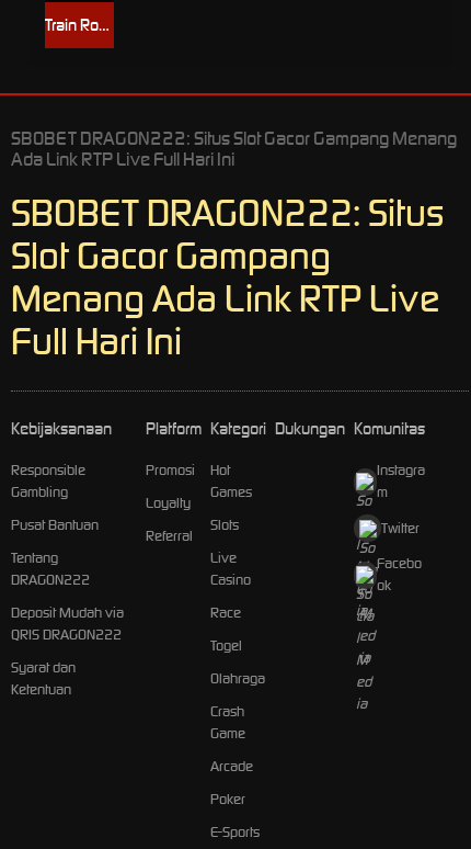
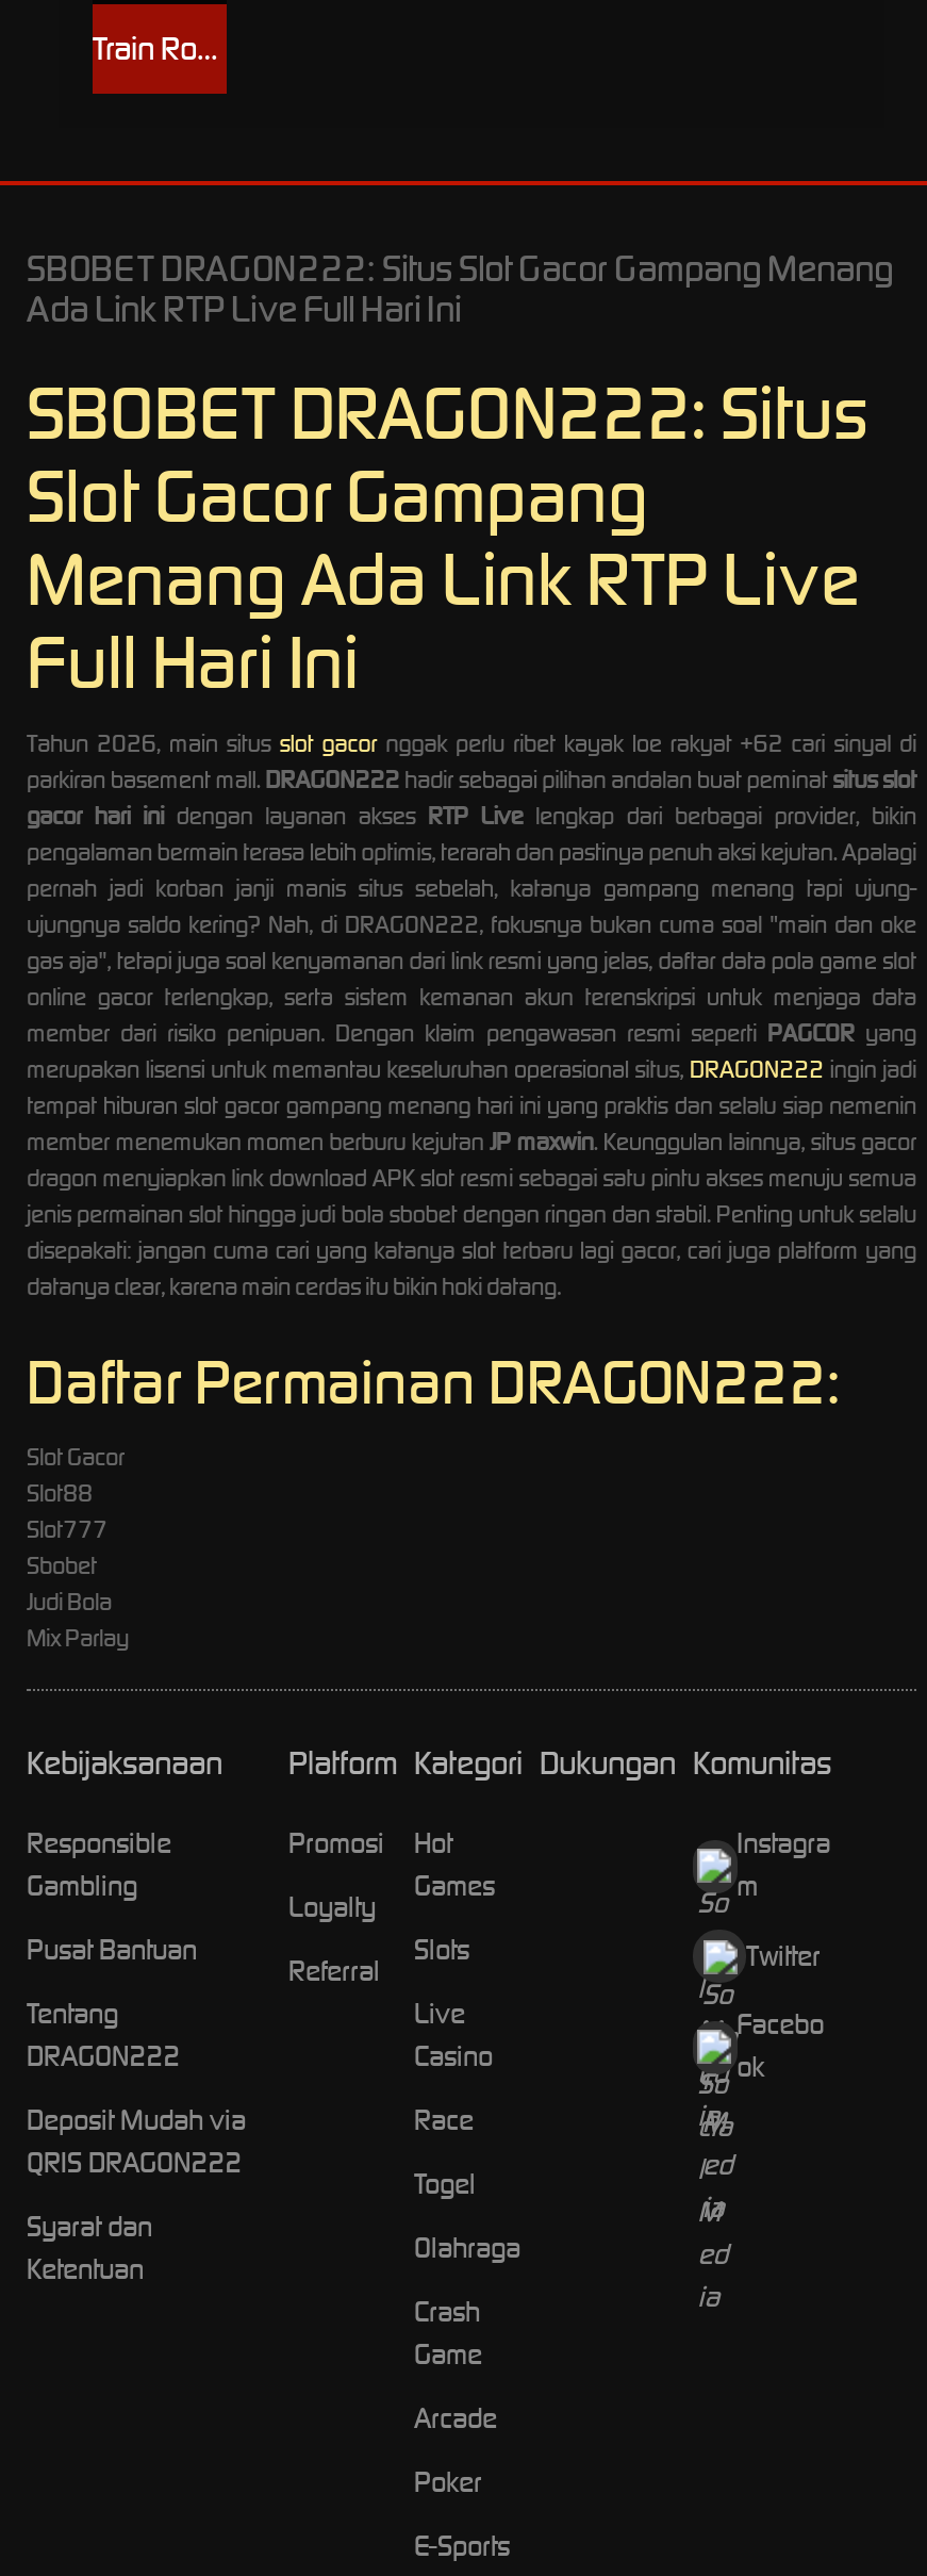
none -> [27,729,916,1654] Tahun 2026, main situs slot gacor nggak perlu ribet kayak loe rakyat +62 cari sinyal di | parkiran basement mall. DRAGON222 hadir sebagai pilihan andalan buat peminat situs slot | gacor hari ini dengan layanan akses RTP Live lengkap dari berbagai provider, bikin | pengalaman bermain terasa lebih optimis, terarah dan pastinya penuh aksi kejutan. Apalagi | pernah jadi korban janji manis situs sebelah, katanya gampang menang tapi ujung- | ujungnya saldo kering? Nah, di DRAGON222, fokusnya bukan cuma soal "main dan oke | gas aja", tetapi juga soal kenyamanan dari link resmi yang jelas, daftar data pola game slot | online gacor terlengkap, serta sistem kemanan akun terenskripsi untuk menjaga data | member dari risiko penipuan. Dengan klaim pengawasan resmi seperti PAGCOR yang | merupakan lisensi untuk memantau keseluruhan operasional situs, DRAGON222 ingin jadi | tempat hiburan slot gacor gampang menang hari ini yang praktis dan selalu siap nemenin | member menemukan momen berburu kejutan JP maxwin. Keunggulan lainnya, situs gacor | dragon menyiapkan link download APK slot resmi sebagai satu pintu akses menuju semua | jenis permainan slot hingga judi bola sbobet dengan ringan dan stabil. Penting untuk selalu | disepakati: jangan cuma cari yang katanya slot terbaru lagi gacor, cari juga platform yang | datanya clear, karena main cerdas itu bikin hoki datang. | Daftar Permainan DRAGON222: | Slot Gacor | Slot88 | Slot777 | Sbobet | Judi Bola | Mix Parlay

